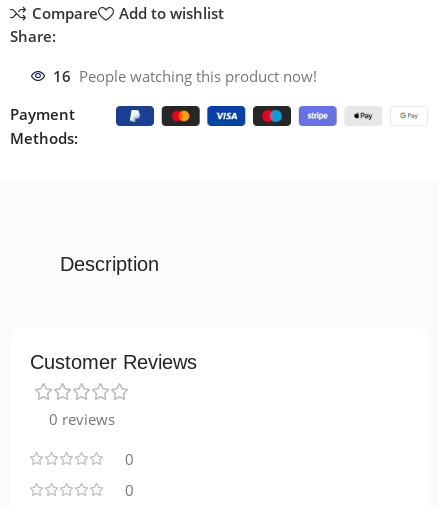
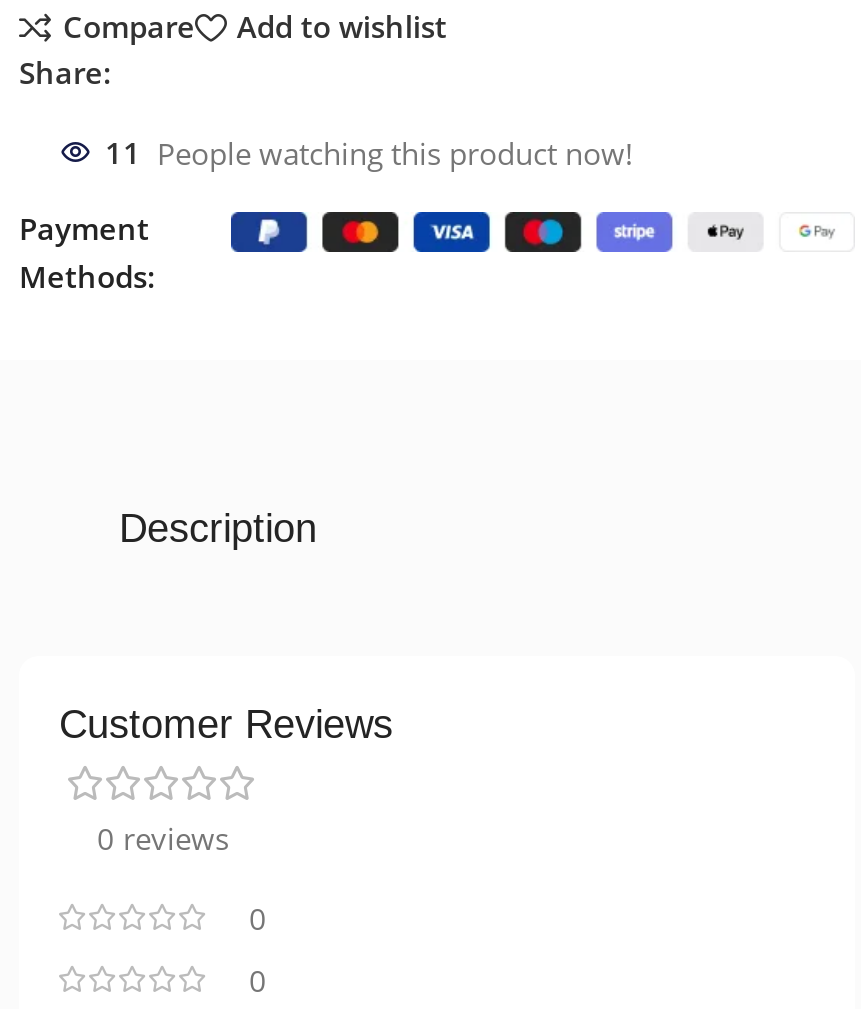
[53,66,317,86] 16 People watching this product now! -> [105,133,633,173] 11 People watching this product now!

